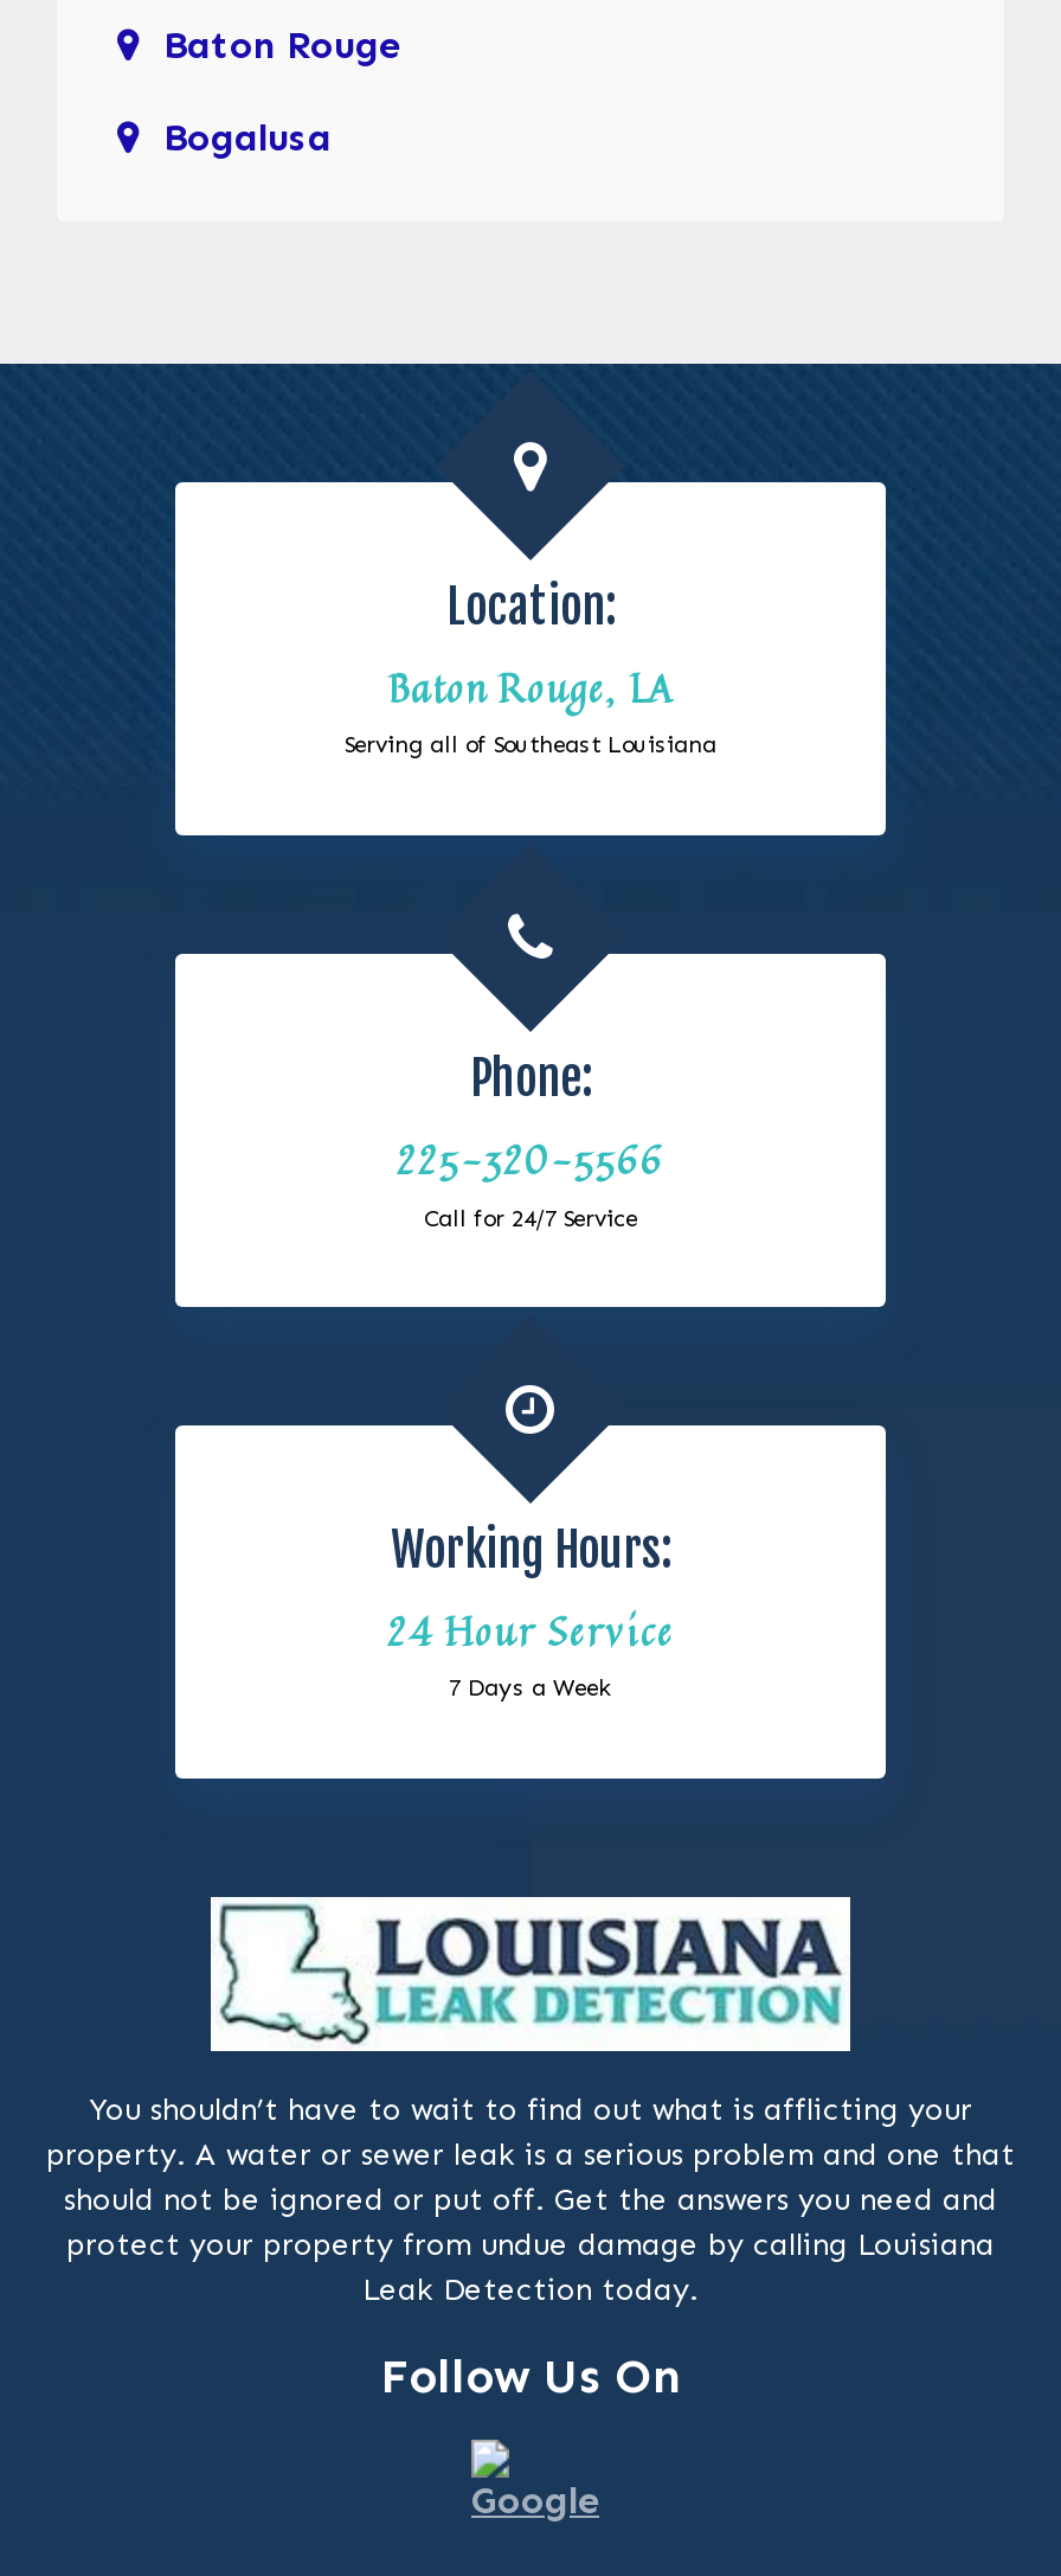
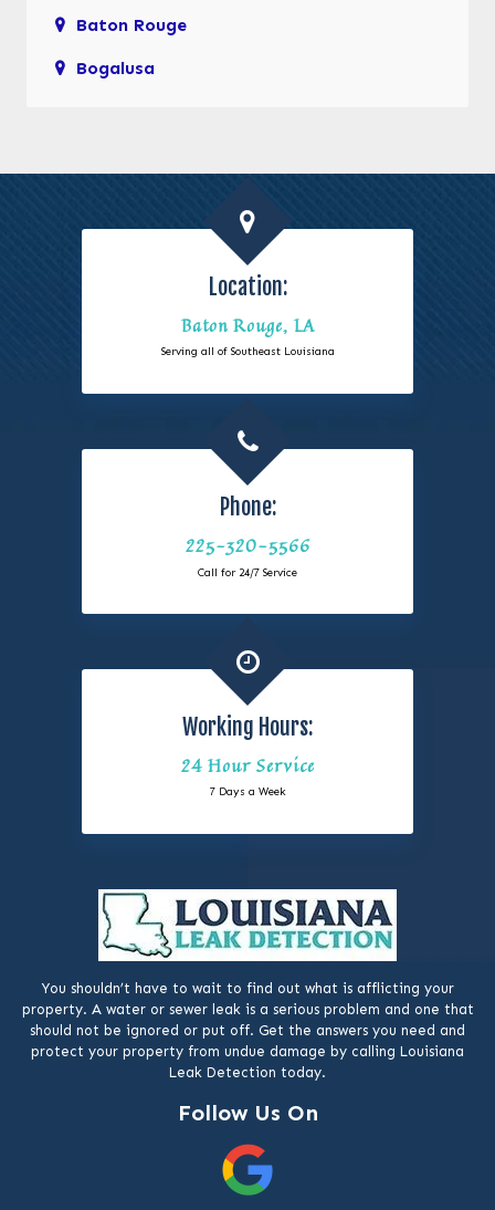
[469,2437,599,2551] [image] -> [220,1143,278,1196] [image]

